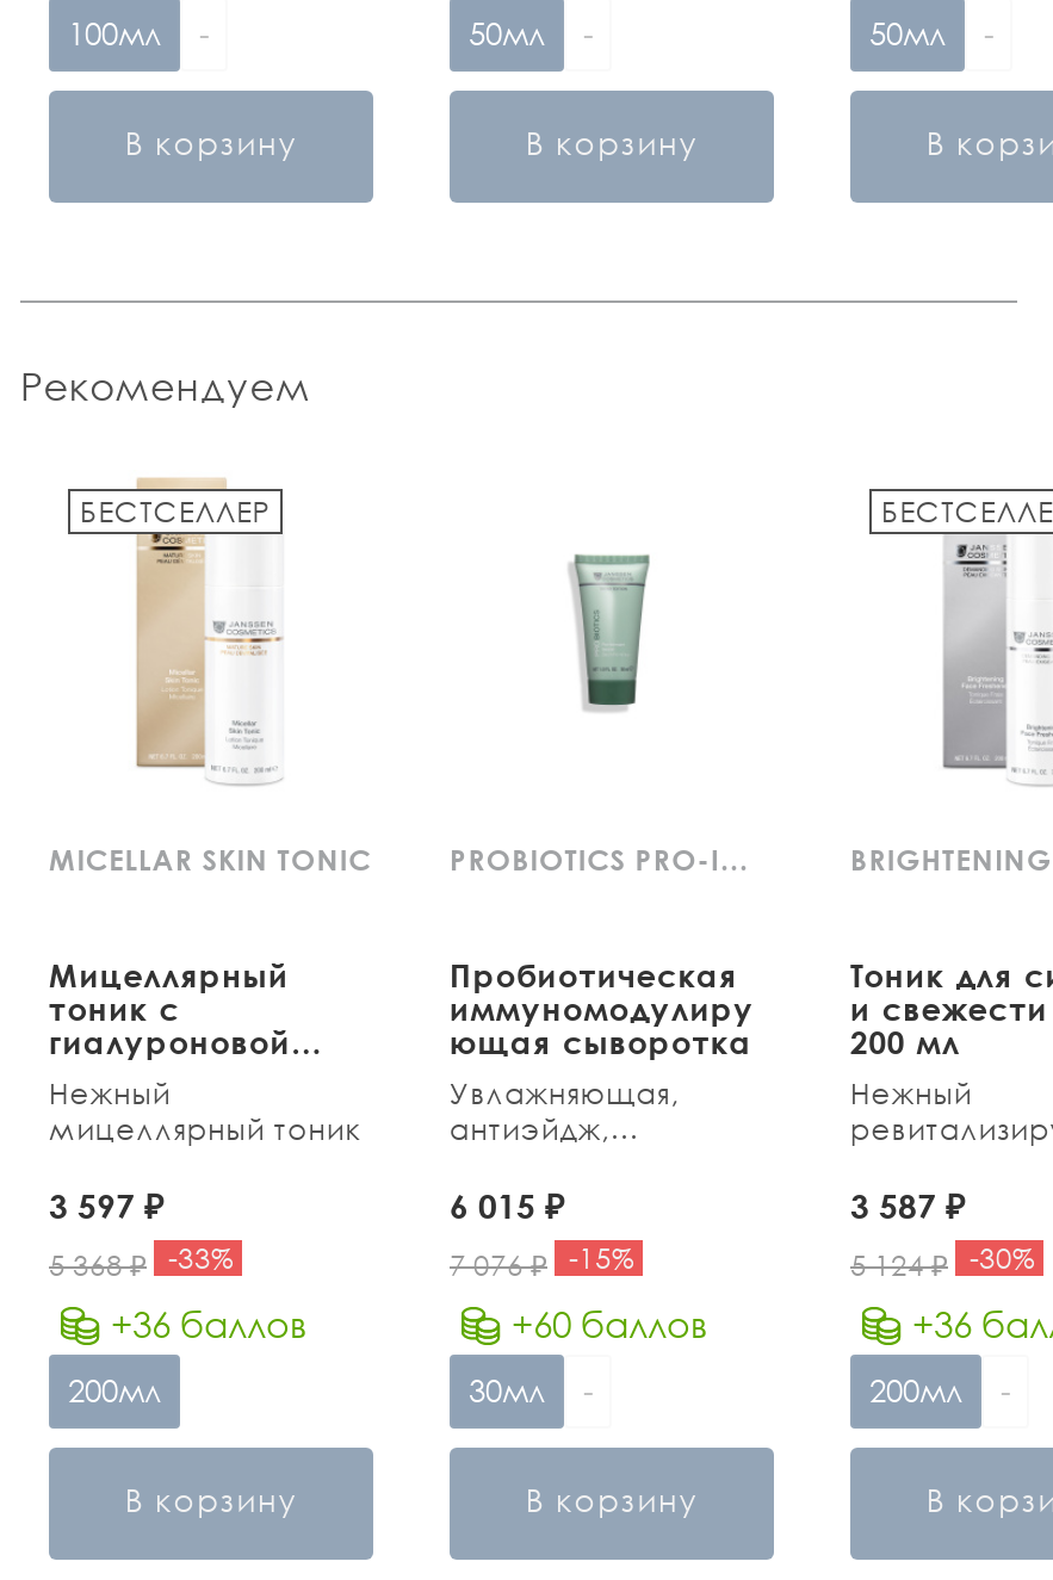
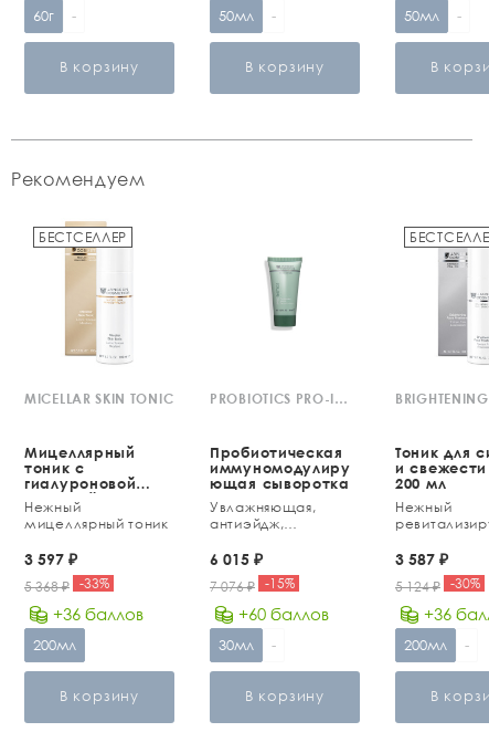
[68,15,161,53] 100мл -> [33,7,54,24] 60г

